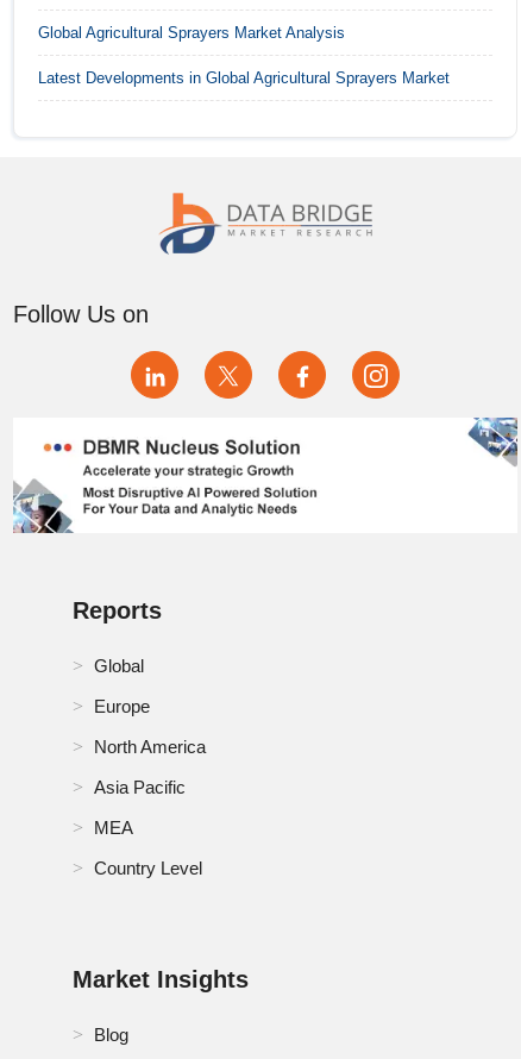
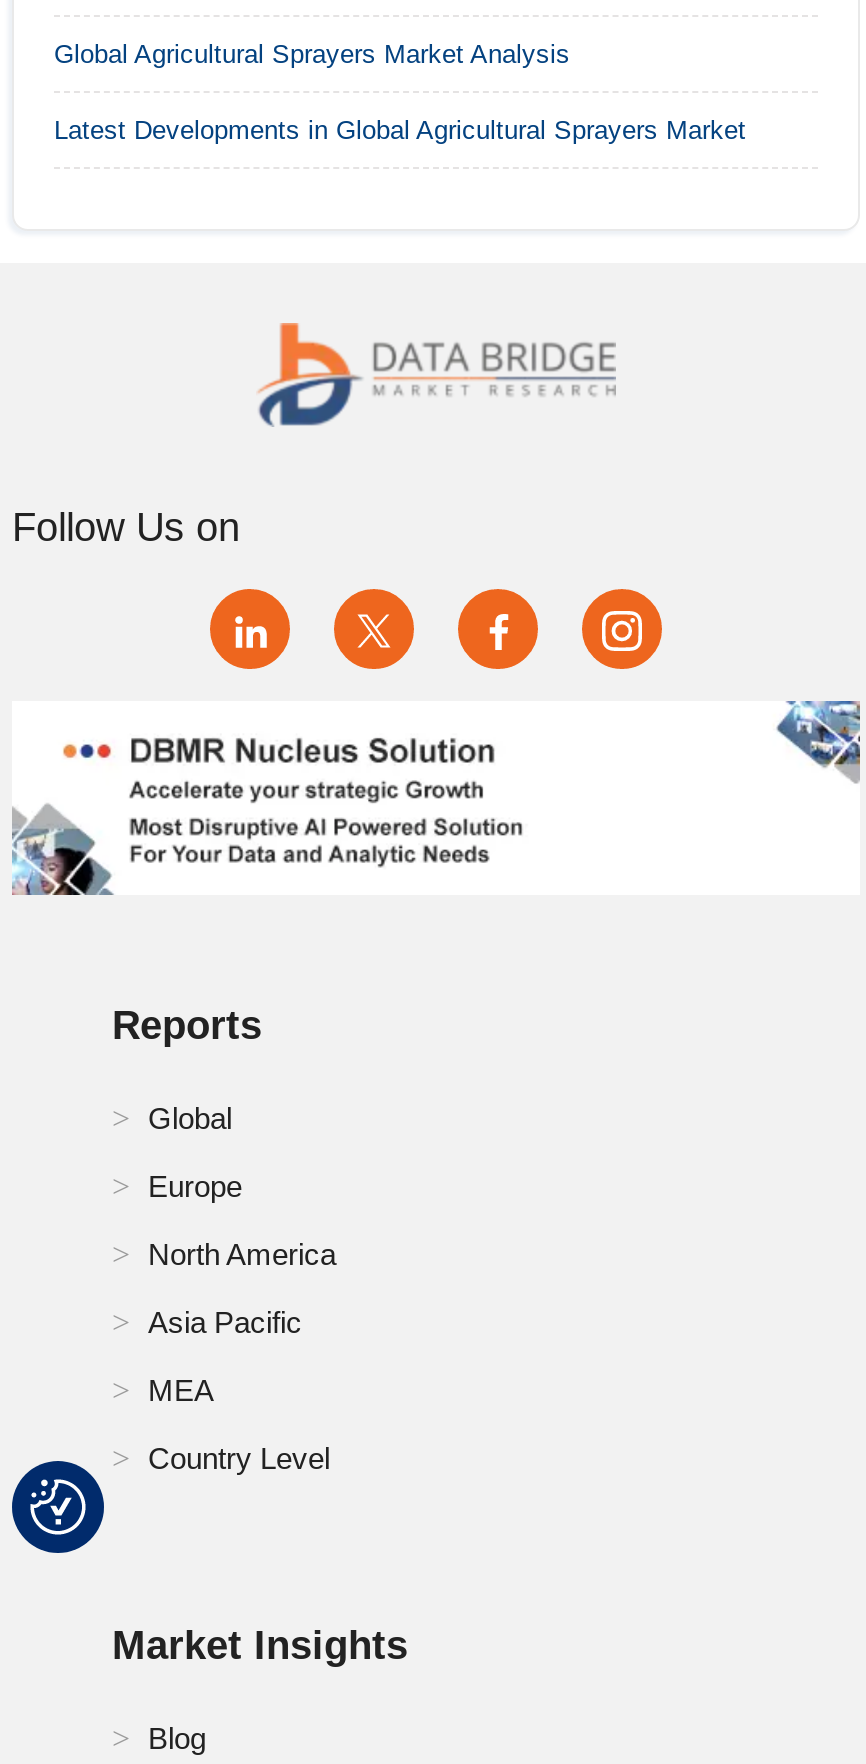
none -> [10,1459,106,1555] [image]

